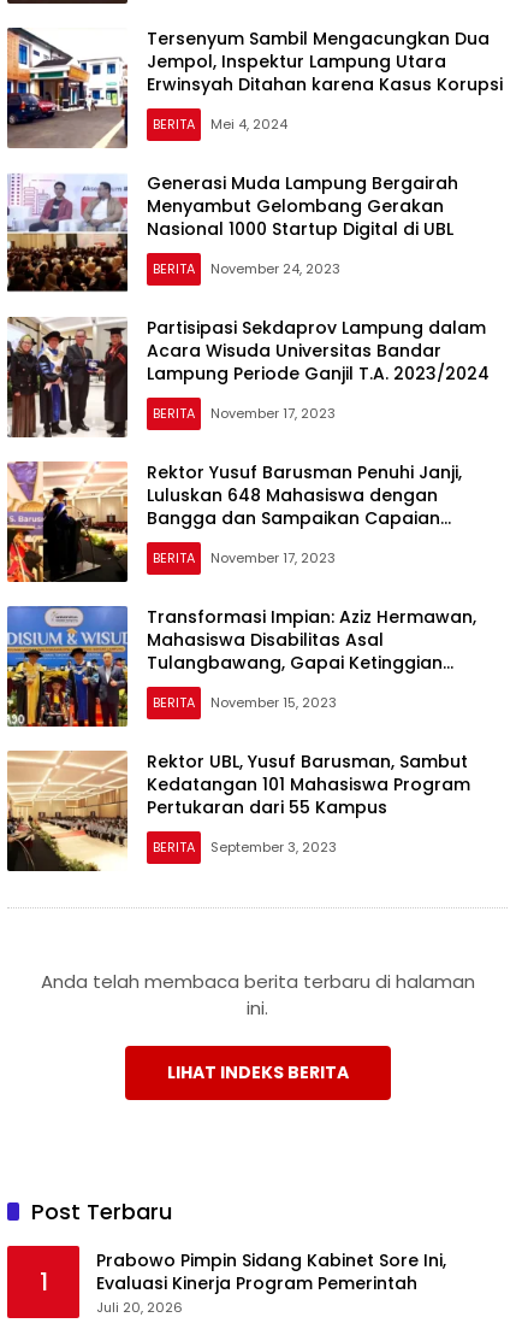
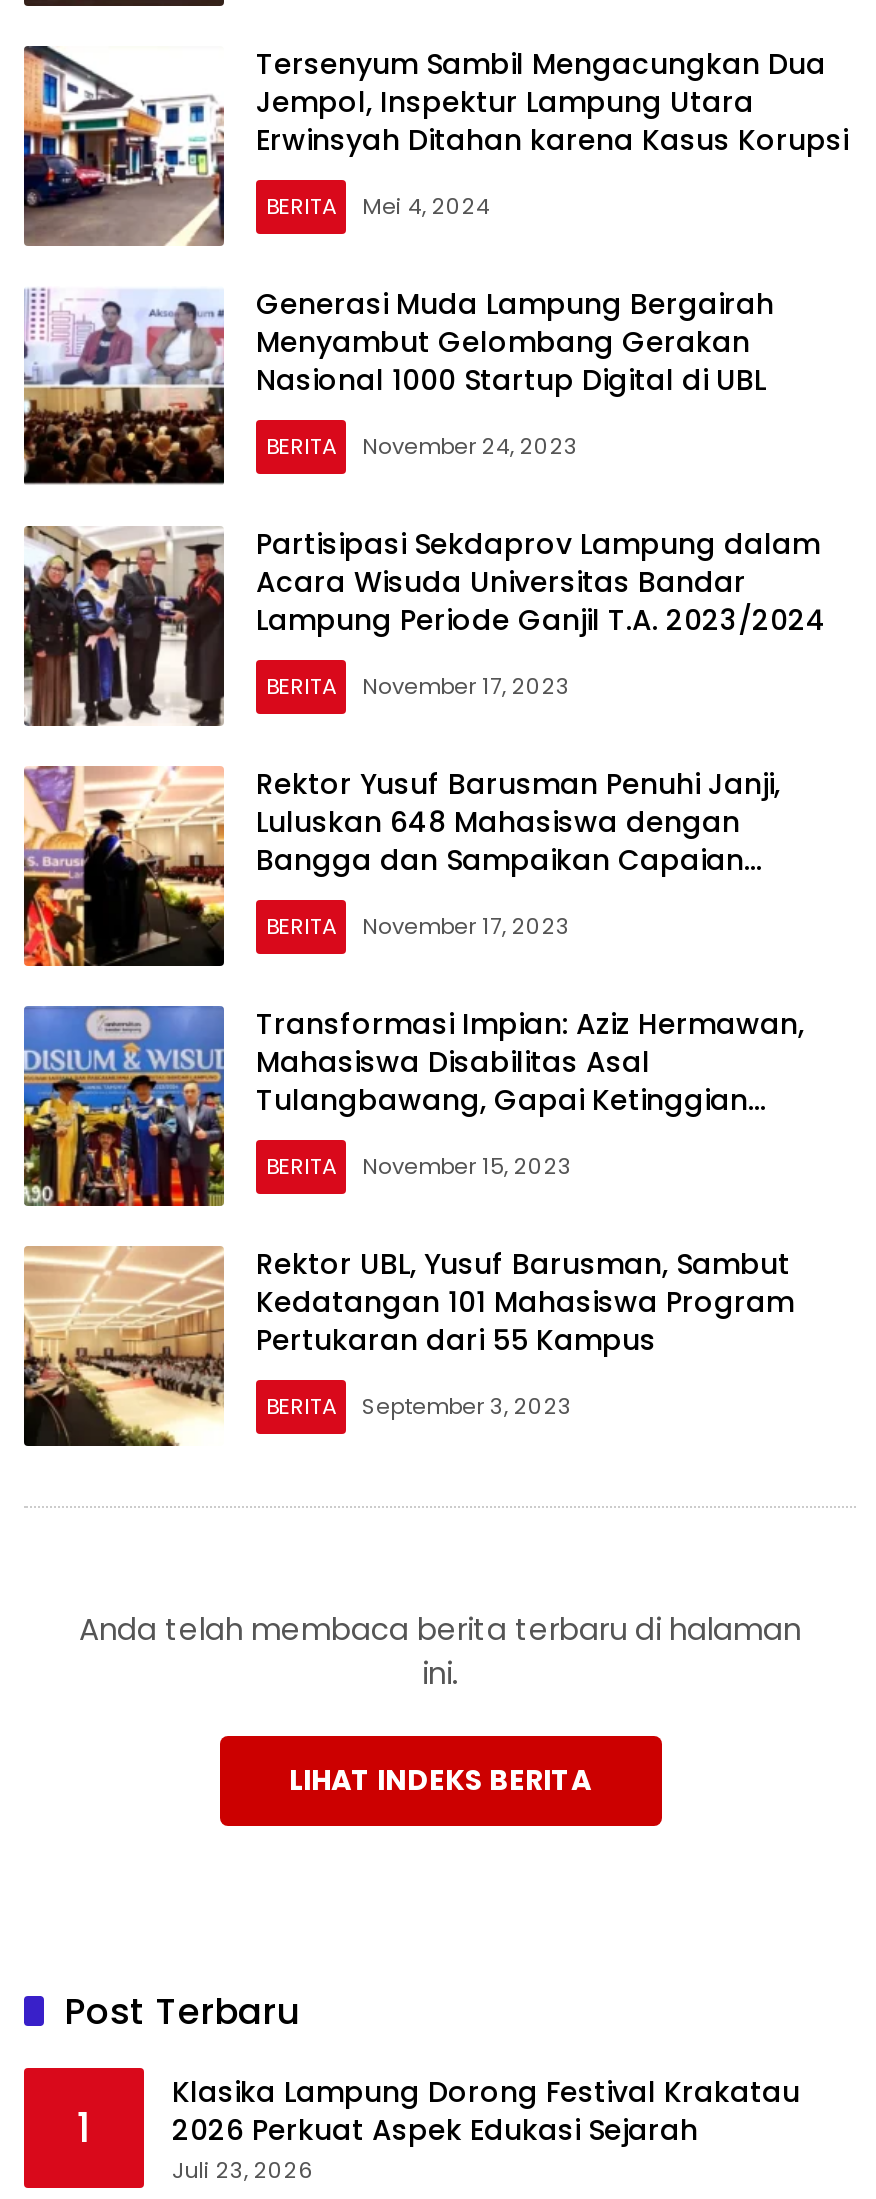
[96,1248,446,1317] Prabowo Pimpin Sidang Kabinet Sore Ini, | Evaluasi Kinerja Program Pemerintah | Juli 20, 2026 -> [172,2071,800,2185] Klasika Lampung Dorong Festival Krakatau | 2026 Perkuat Aspek Edukasi Sejarah | Juli 23, 2026

